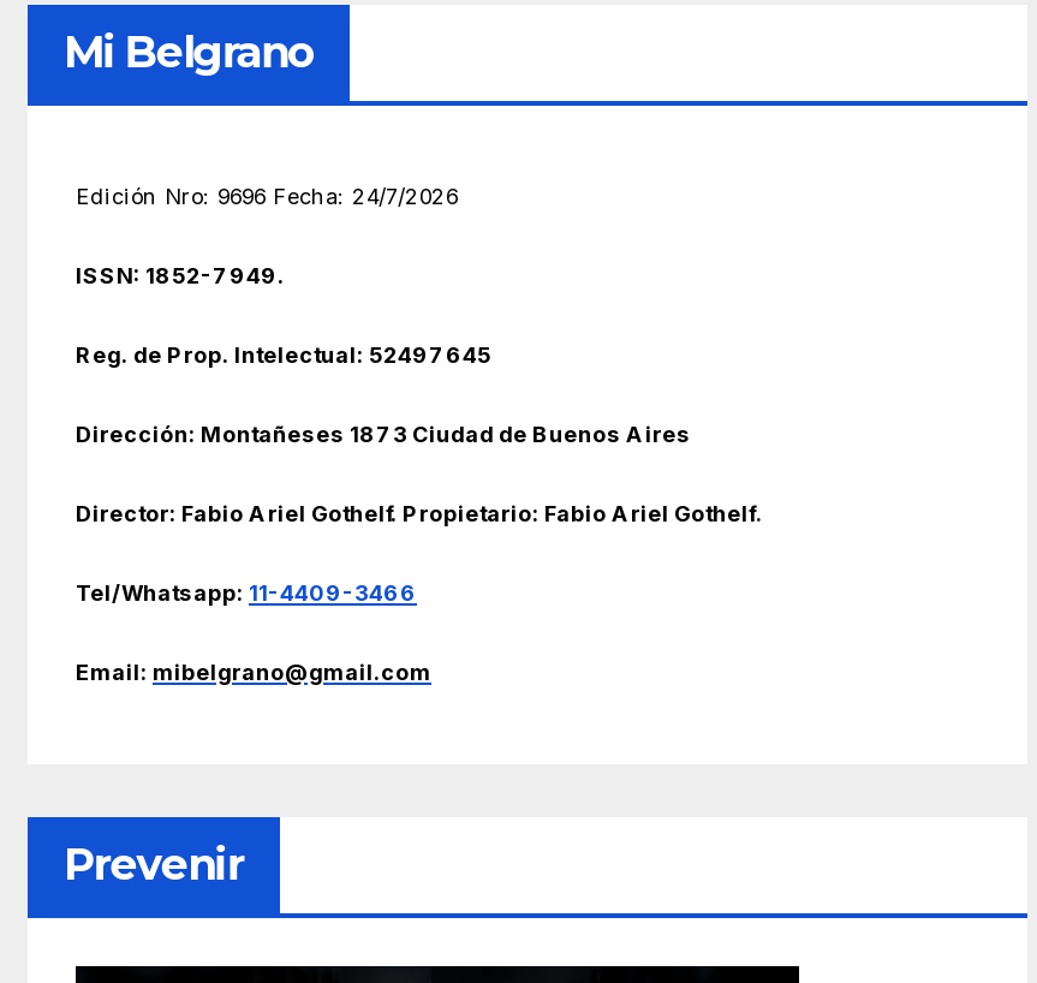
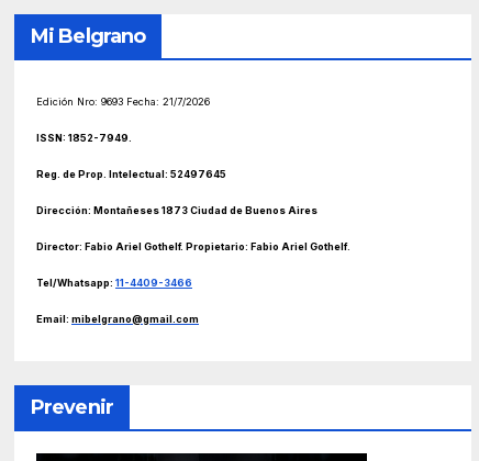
[76,183,458,210] Edición Nro: 9696 Fecha: 24/7/2026 -> [36,96,210,108] Edición Nro: 9693 Fecha: 21/7/2026

